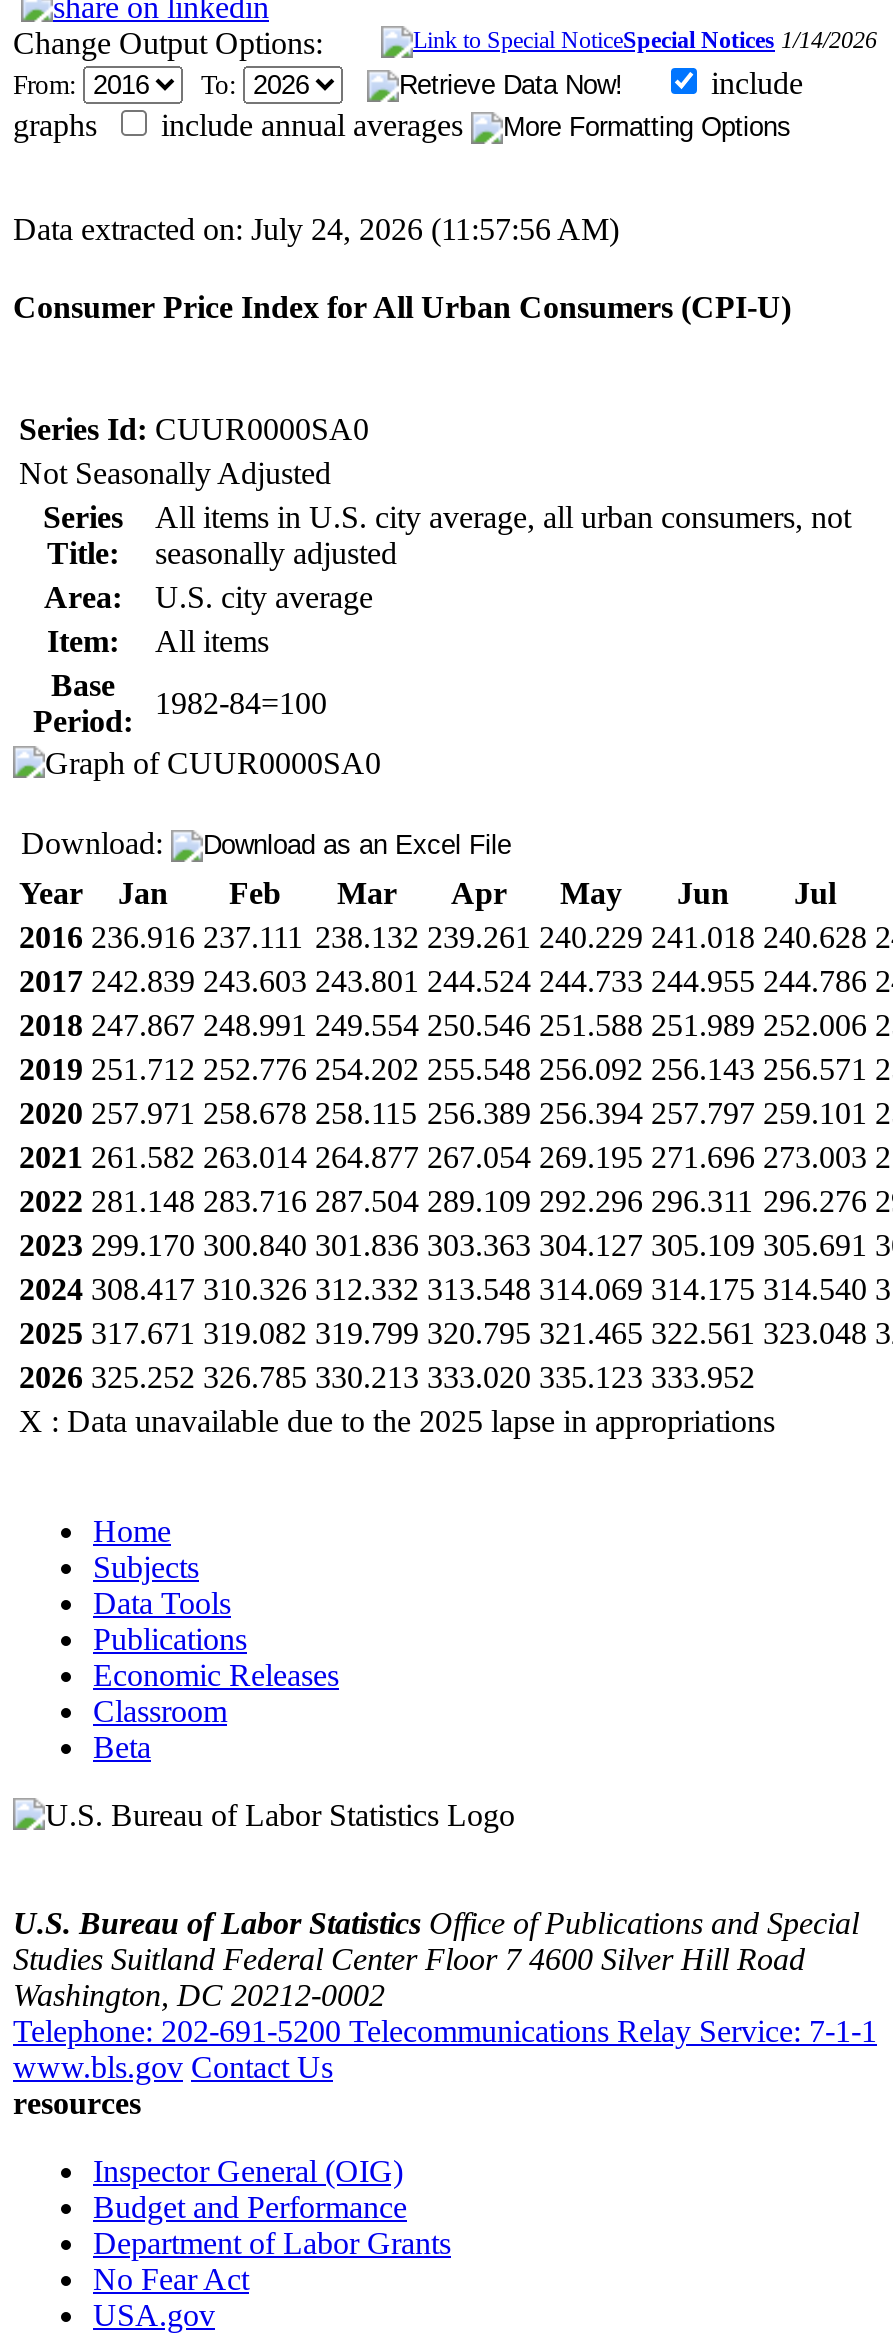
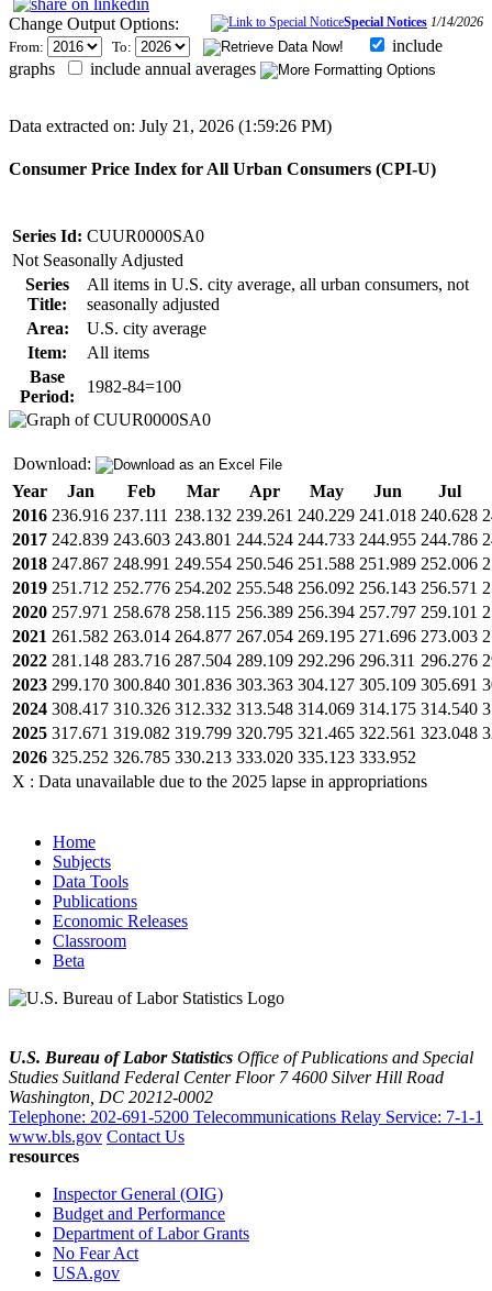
[13,212,619,246] Data extracted on: July 24, 2026 (11:57:56 AM) -> [9,117,332,135] Data extracted on: July 21, 2026 (1:59:26 PM)

